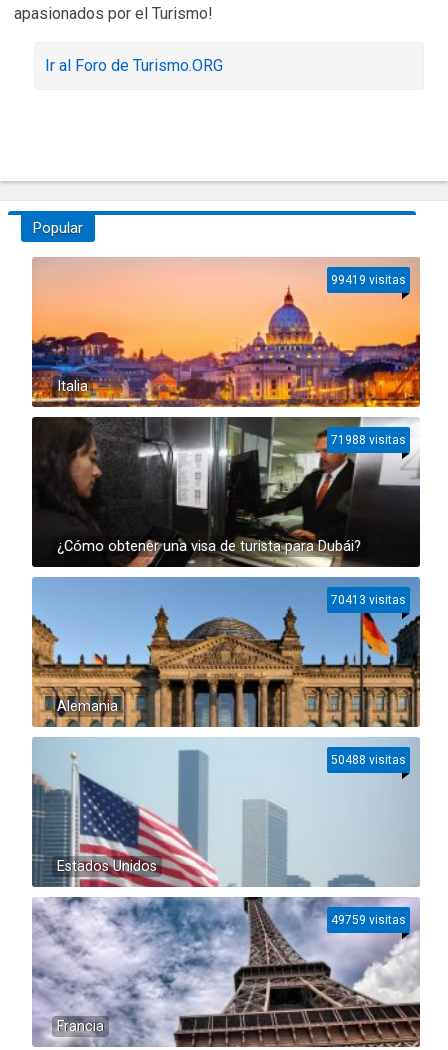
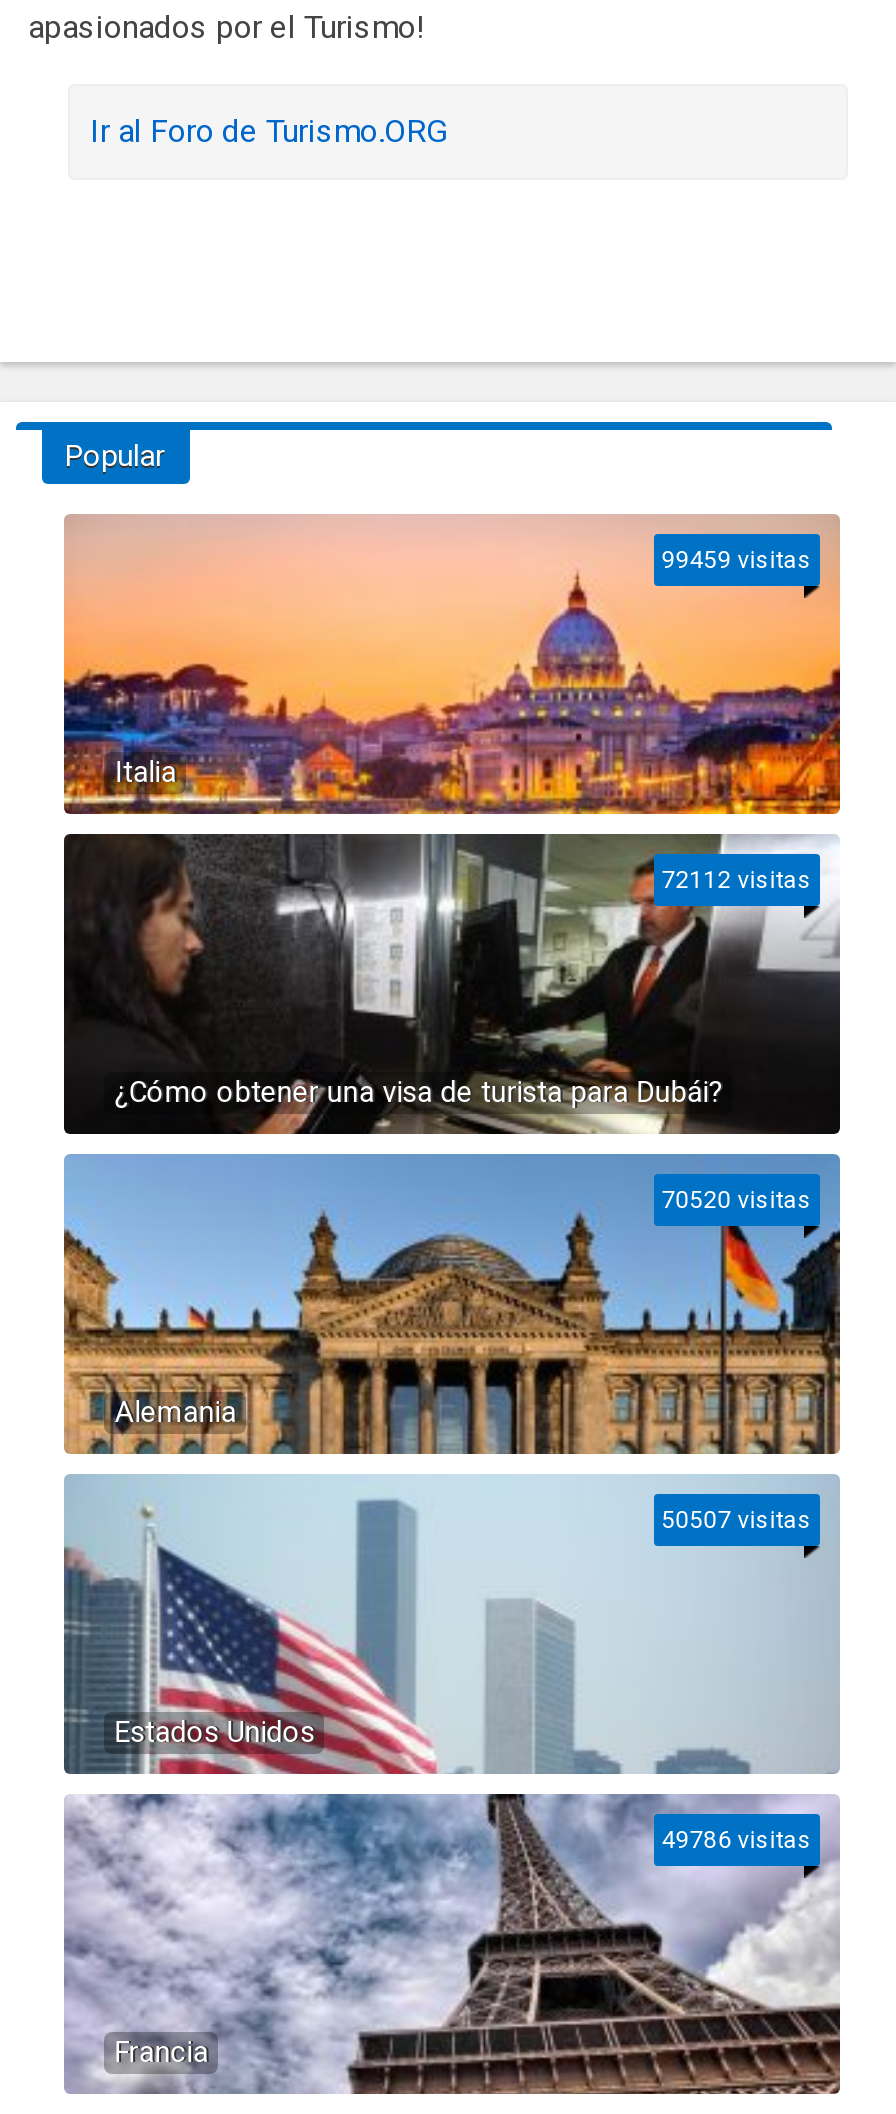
[331,273,406,287] 99419 visitas -> [662,546,812,574] 99459 visitas
[331,433,406,447] 71988 visitas -> [662,866,812,894] 72112 visitas
[331,593,406,607] 70413 visitas -> [662,1186,812,1214] 70520 visitas
[331,753,406,767] 50488 visitas -> [662,1506,812,1534] 50507 visitas
[331,913,406,927] 49759 visitas -> [662,1826,812,1854] 49786 visitas

